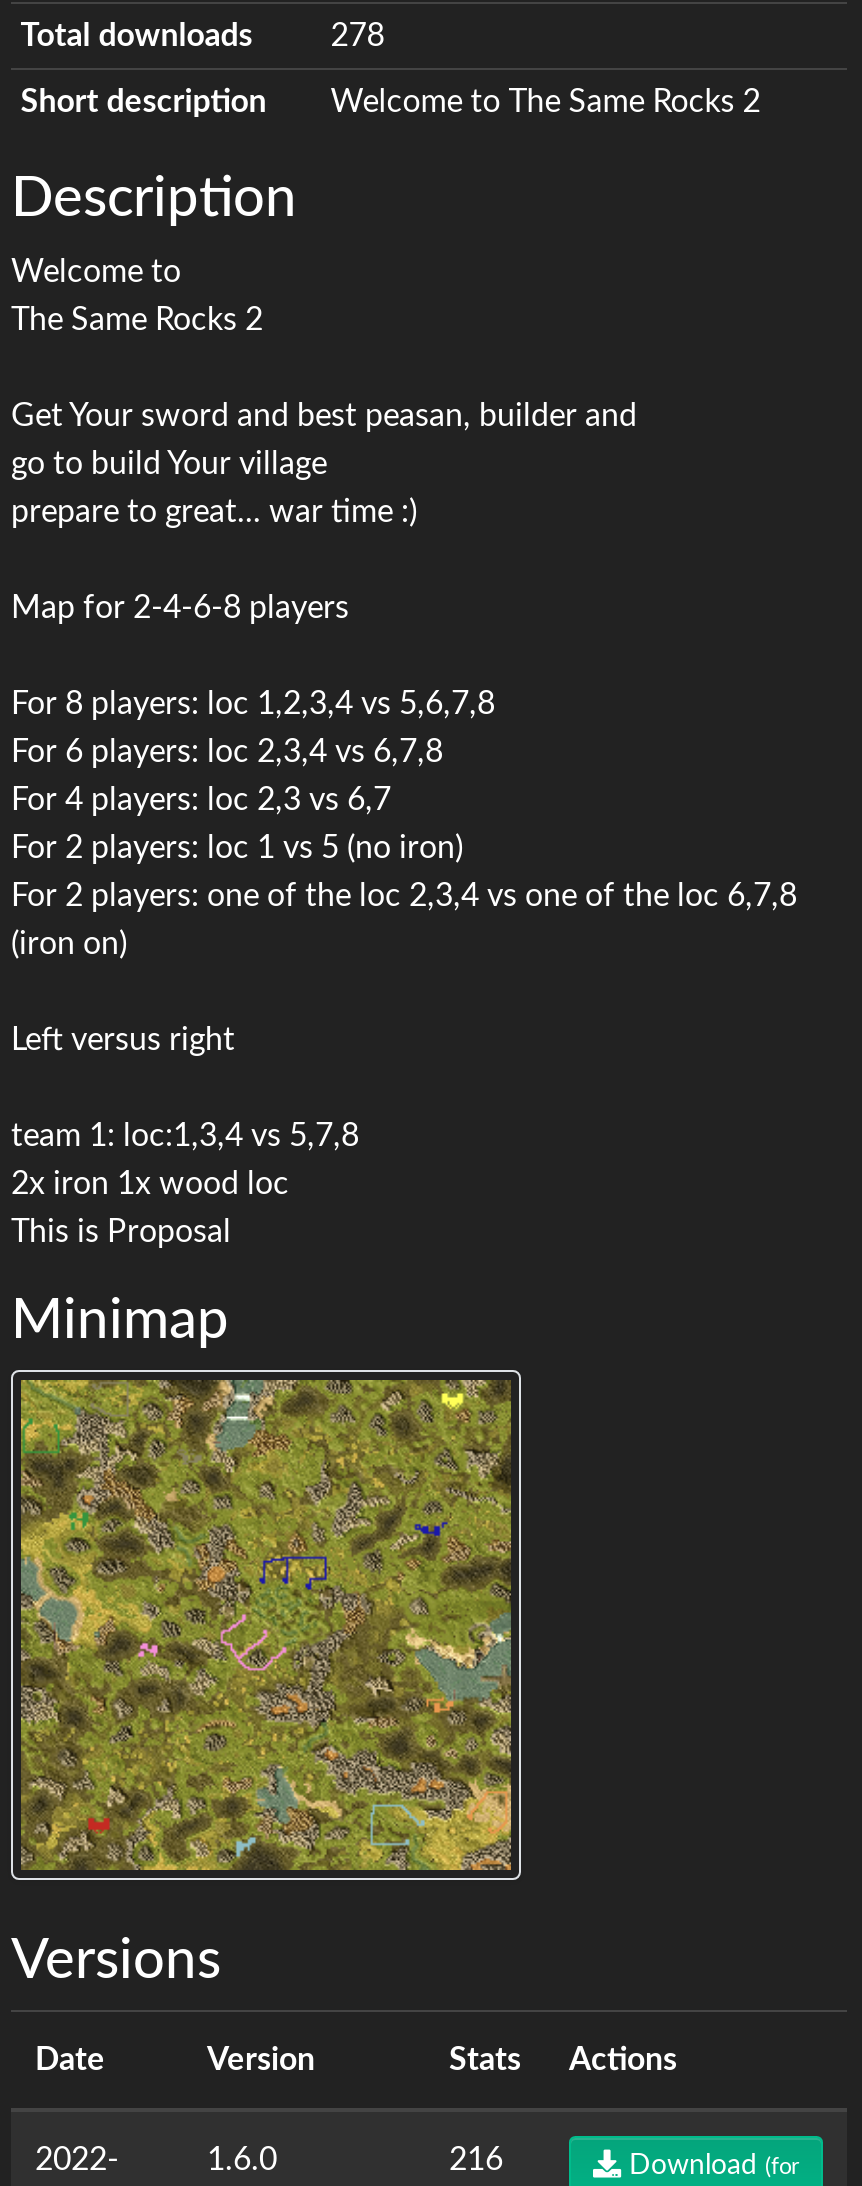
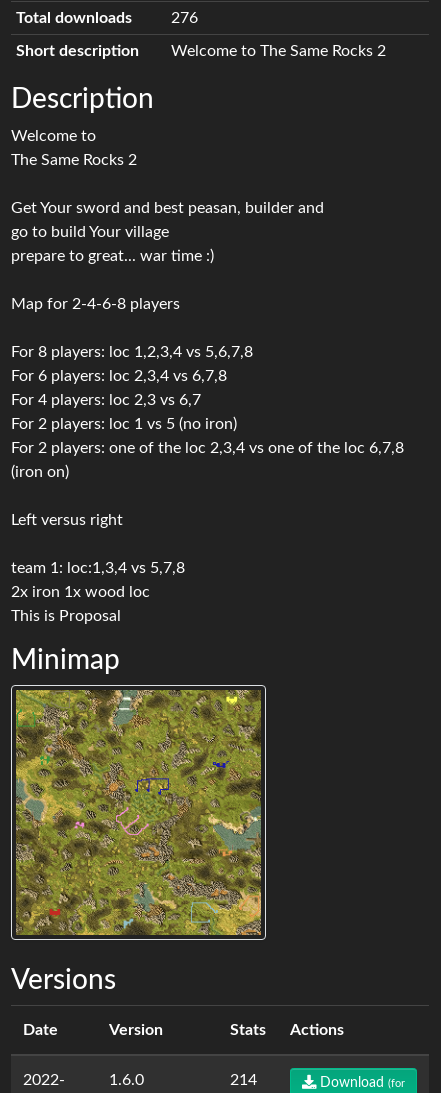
[331,20,385,52] 278 -> [171,10,198,26] 276
[449,2144,503,2176] 216 -> [230,1072,257,1088] 214

